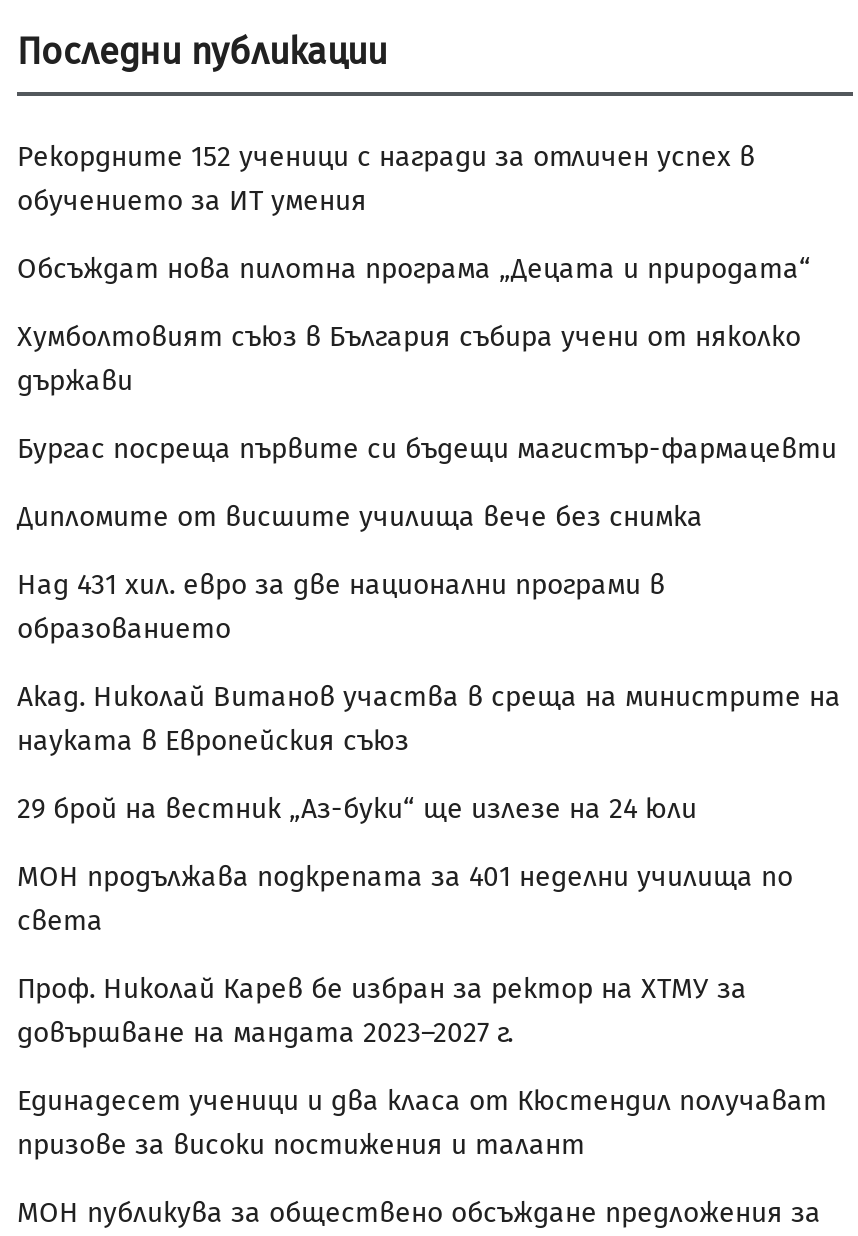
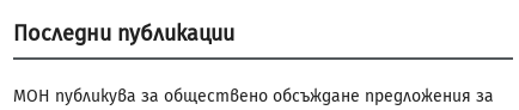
[17,140,841,1162] Рекордните 152 ученици с награди за отличен успех в | обучението за ИТ умения | Обсъждат нова пилотна програма „Децата и природата“ | Хумболтовият съюз в България събира учени от няколко | държави | Бургас посреща първите си бъдещи магистър-фармацевти | Дипломите от висшите училища вече без снимка | Над 431 хил. евро за две национални програми в | образованието | Акад. Николай Витанов участва в среща на министрите на | науката в Европейския съюз | 29 брой на вестник „Аз-буки“ ще излезе на 24 юли | МОН продължава подкрепата за 401 неделни училища по | света | Проф. Николай Карев бе избран за ректор на ХТМУ за | довършване на мандата 2023–2027 г. | Единадесет ученици и два класа от Кюстендил получават | призове за високи постижения и талант -> none

